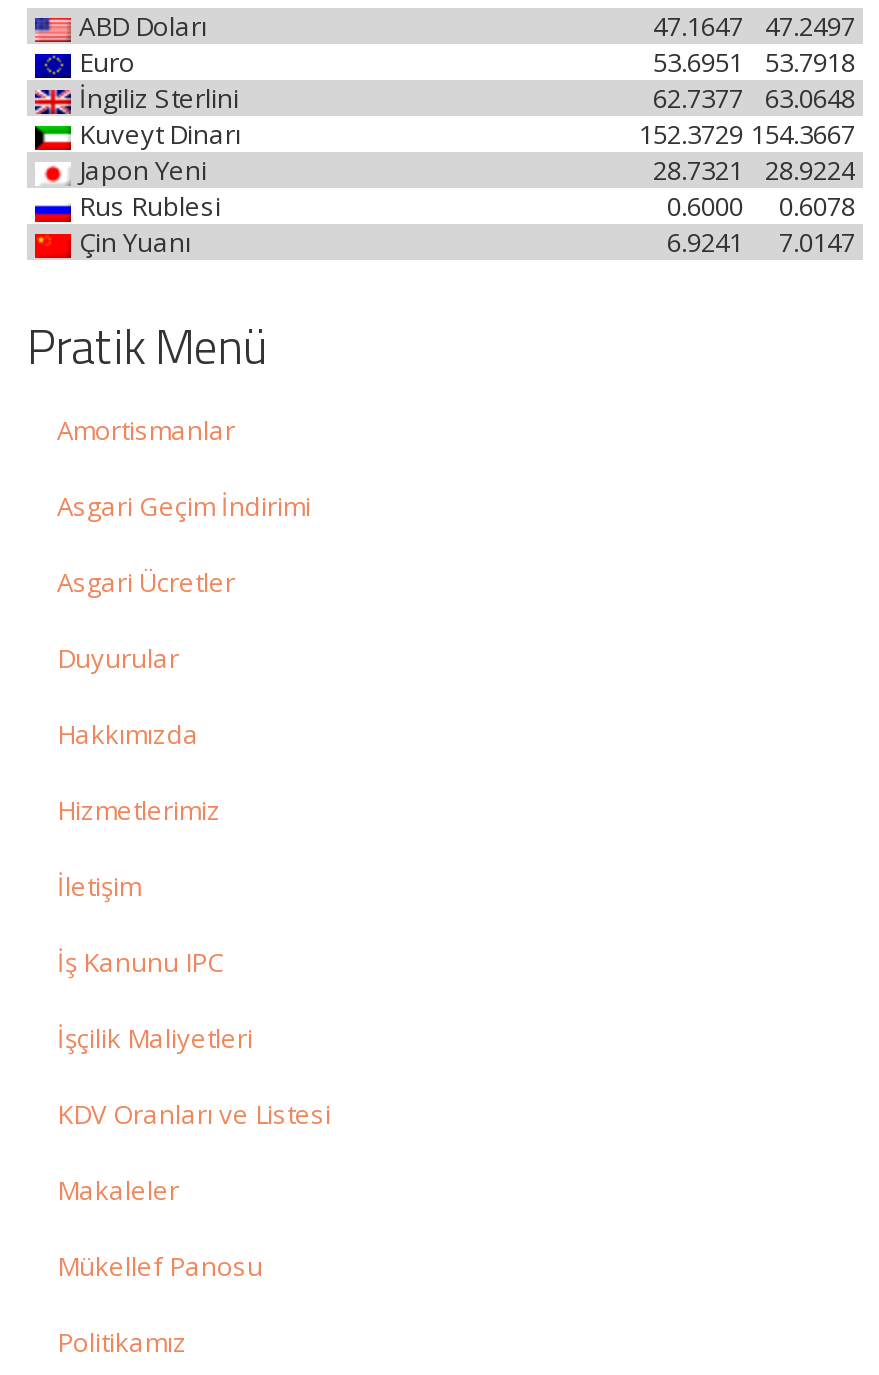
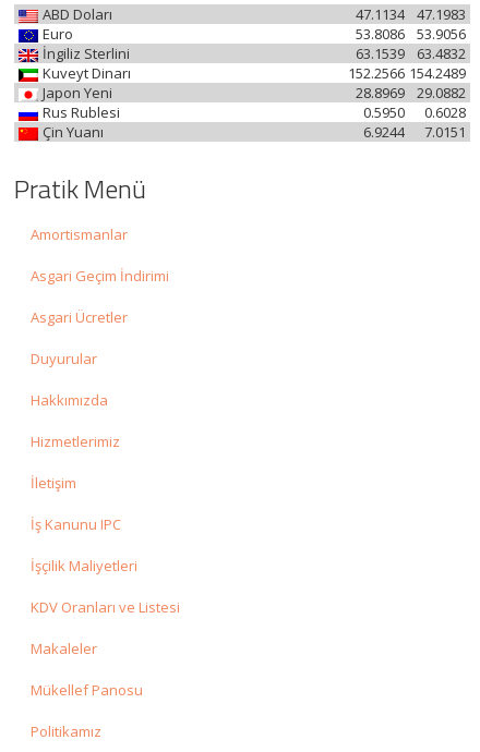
[653,8,743,44] 47.1647 -> [356,4,405,24] 47.1134
[765,8,855,44] 47.2497 -> [417,4,466,24] 47.1983
[653,44,743,80] 53.6951 -> [356,24,405,44] 53.8086
[765,44,855,80] 53.7918 -> [417,24,466,44] 53.9056
[653,80,743,116] 62.7377 -> [356,44,405,63] 63.1539
[765,80,855,116] 63.0648 -> [417,44,466,63] 63.4832
[639,116,743,152] 152.3729 -> [348,63,405,83] 152.2566
[751,116,855,152] 154.3667 -> [409,63,466,83] 154.2489
[653,152,743,188] 28.7321 -> [356,83,405,102] 28.8969
[765,152,855,188] 28.9224 -> [417,83,466,102] 29.0882
[667,188,743,224] 0.6000 -> [363,102,405,122] 0.5950
[779,188,855,224] 0.6078 -> [424,102,466,122] 0.6028
[667,224,743,260] 6.9241 -> [363,122,405,142] 6.9244
[779,224,855,260] 7.0147 -> [424,122,466,142] 7.0151

